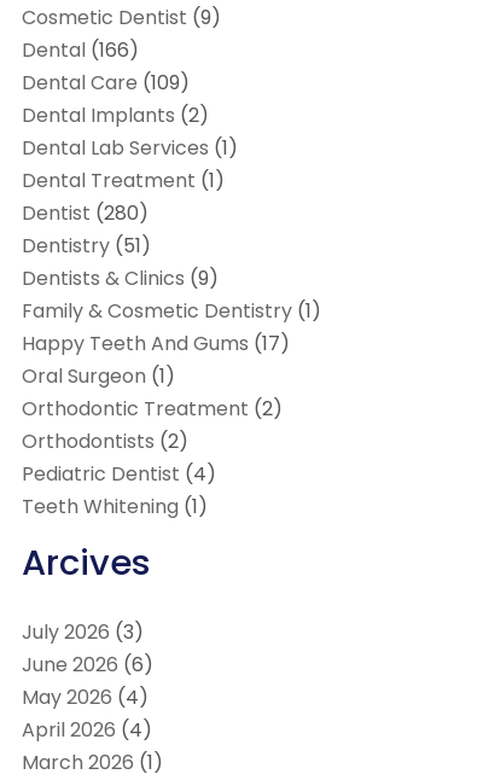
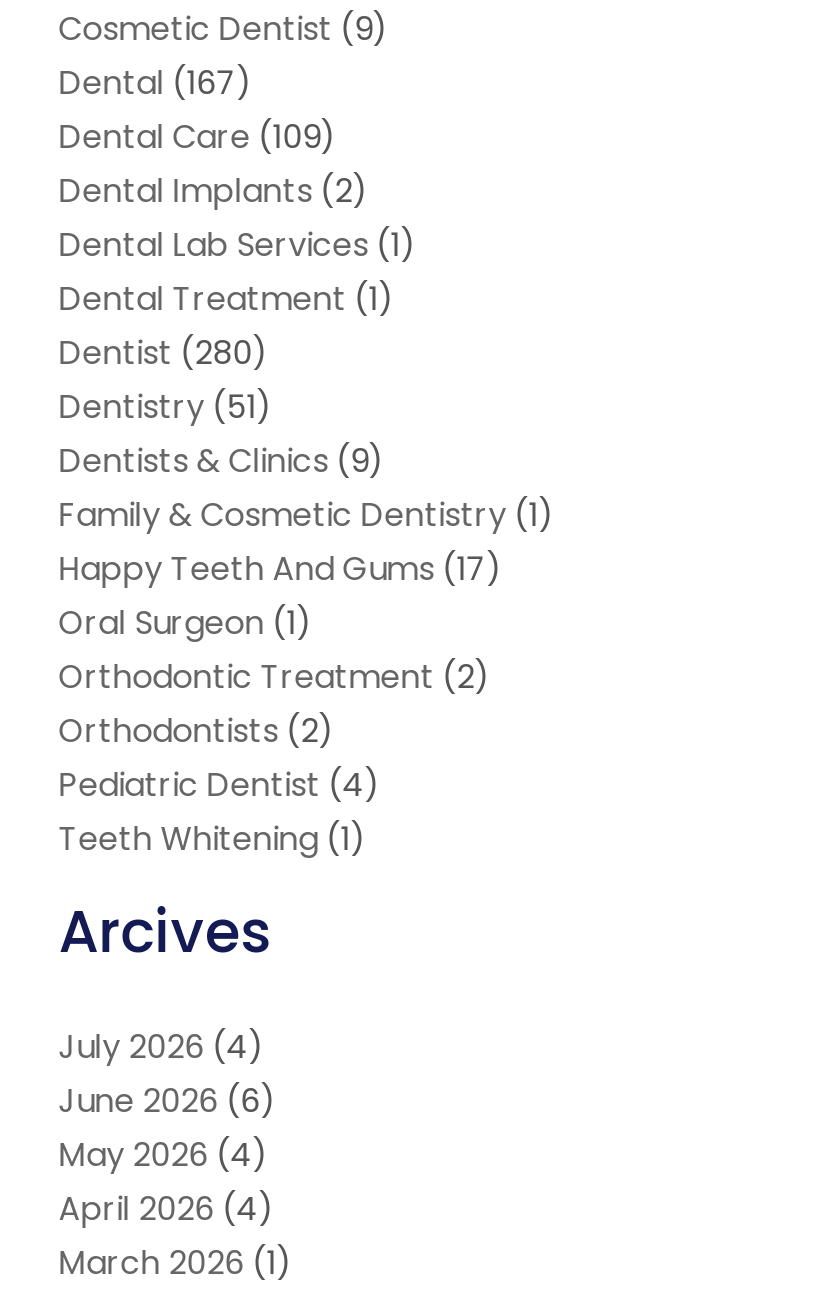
[21,36,139,64] Dental (166) -> [59,60,253,106] Dental (167)
[21,618,143,646] July 2026 (3) -> [59,1024,265,1070] July 2026 (4)

